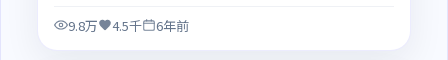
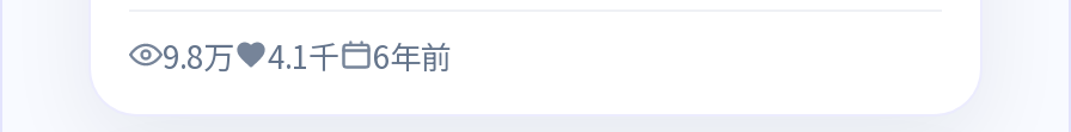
[68,16,189,35] 9.8万 4.5千 6年前 -> [163,33,452,78] 9.8万 4.1千 6年前

